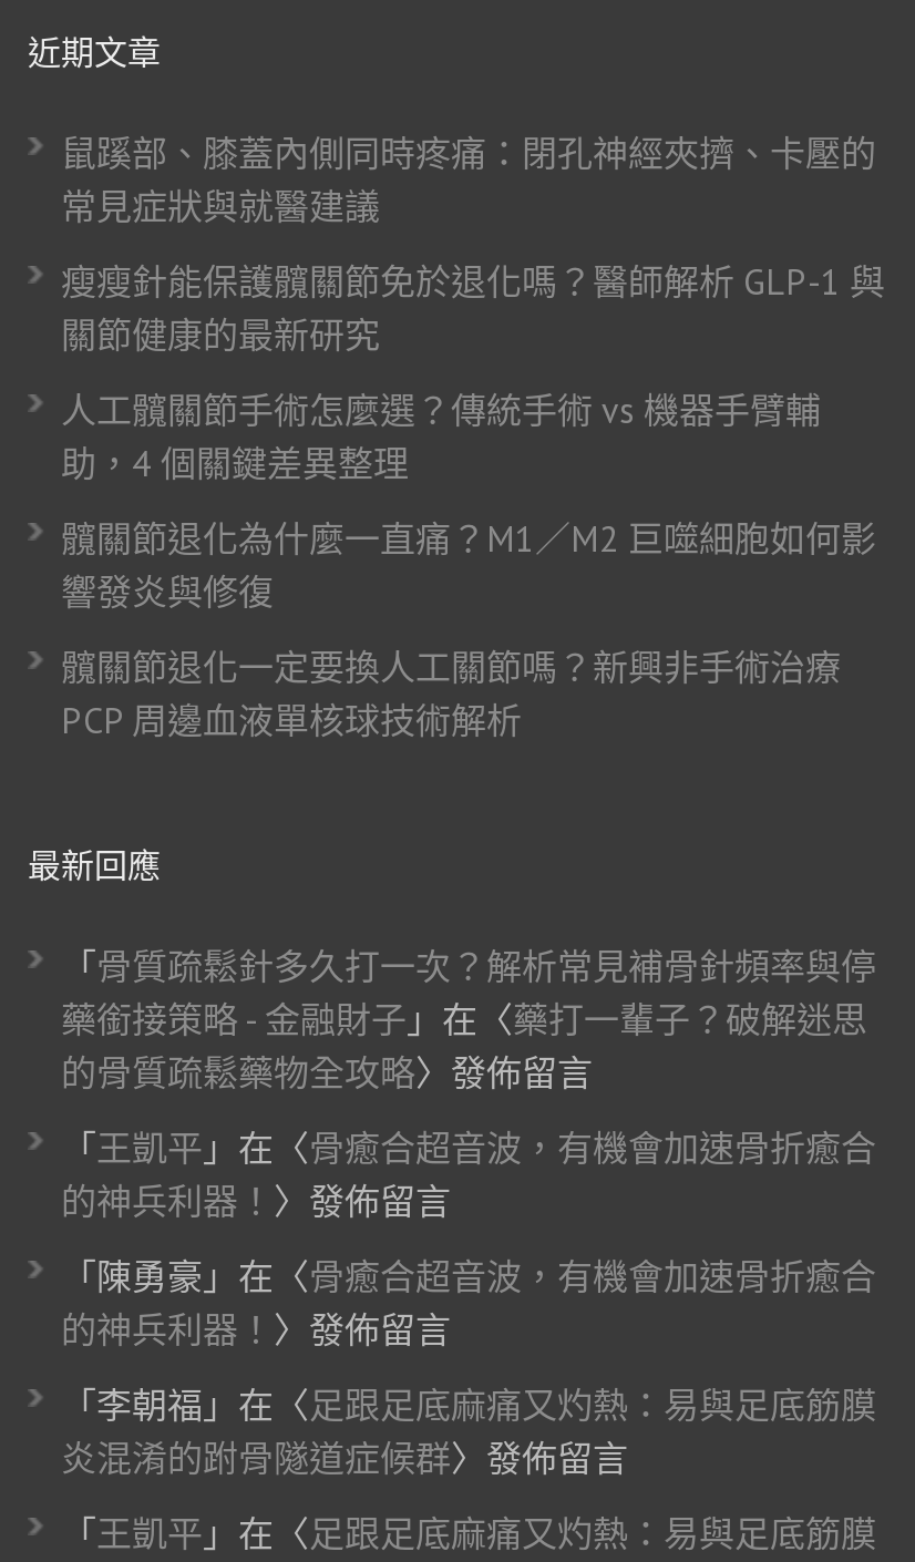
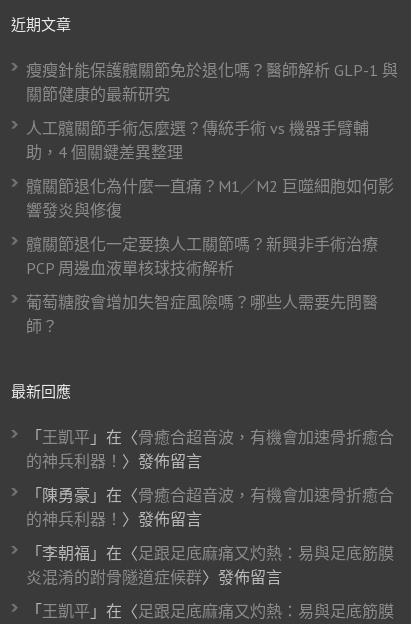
[61,131,876,229] 鼠蹊部、膝蓋內側同時疼痛：閉孔神經夾擠、卡壓的 | 常見症狀與就醫建議 -> none
none -> [26,292,378,336] 葡萄糖胺會增加失智症風險嗎？哪些人需要先問醫 | 師？
[61,944,876,1095] 「骨質疏鬆針多久打一次？解析常見補骨針頻率與停 | 藥銜接策略 - 金融財子」在〈藥打一輩子？破解迷思 | 的骨質疏鬆藥物全攻略〉發佈留言 -> none

